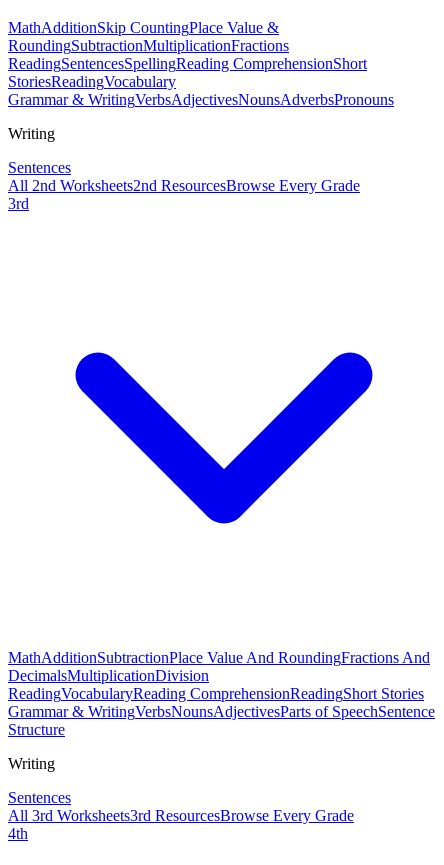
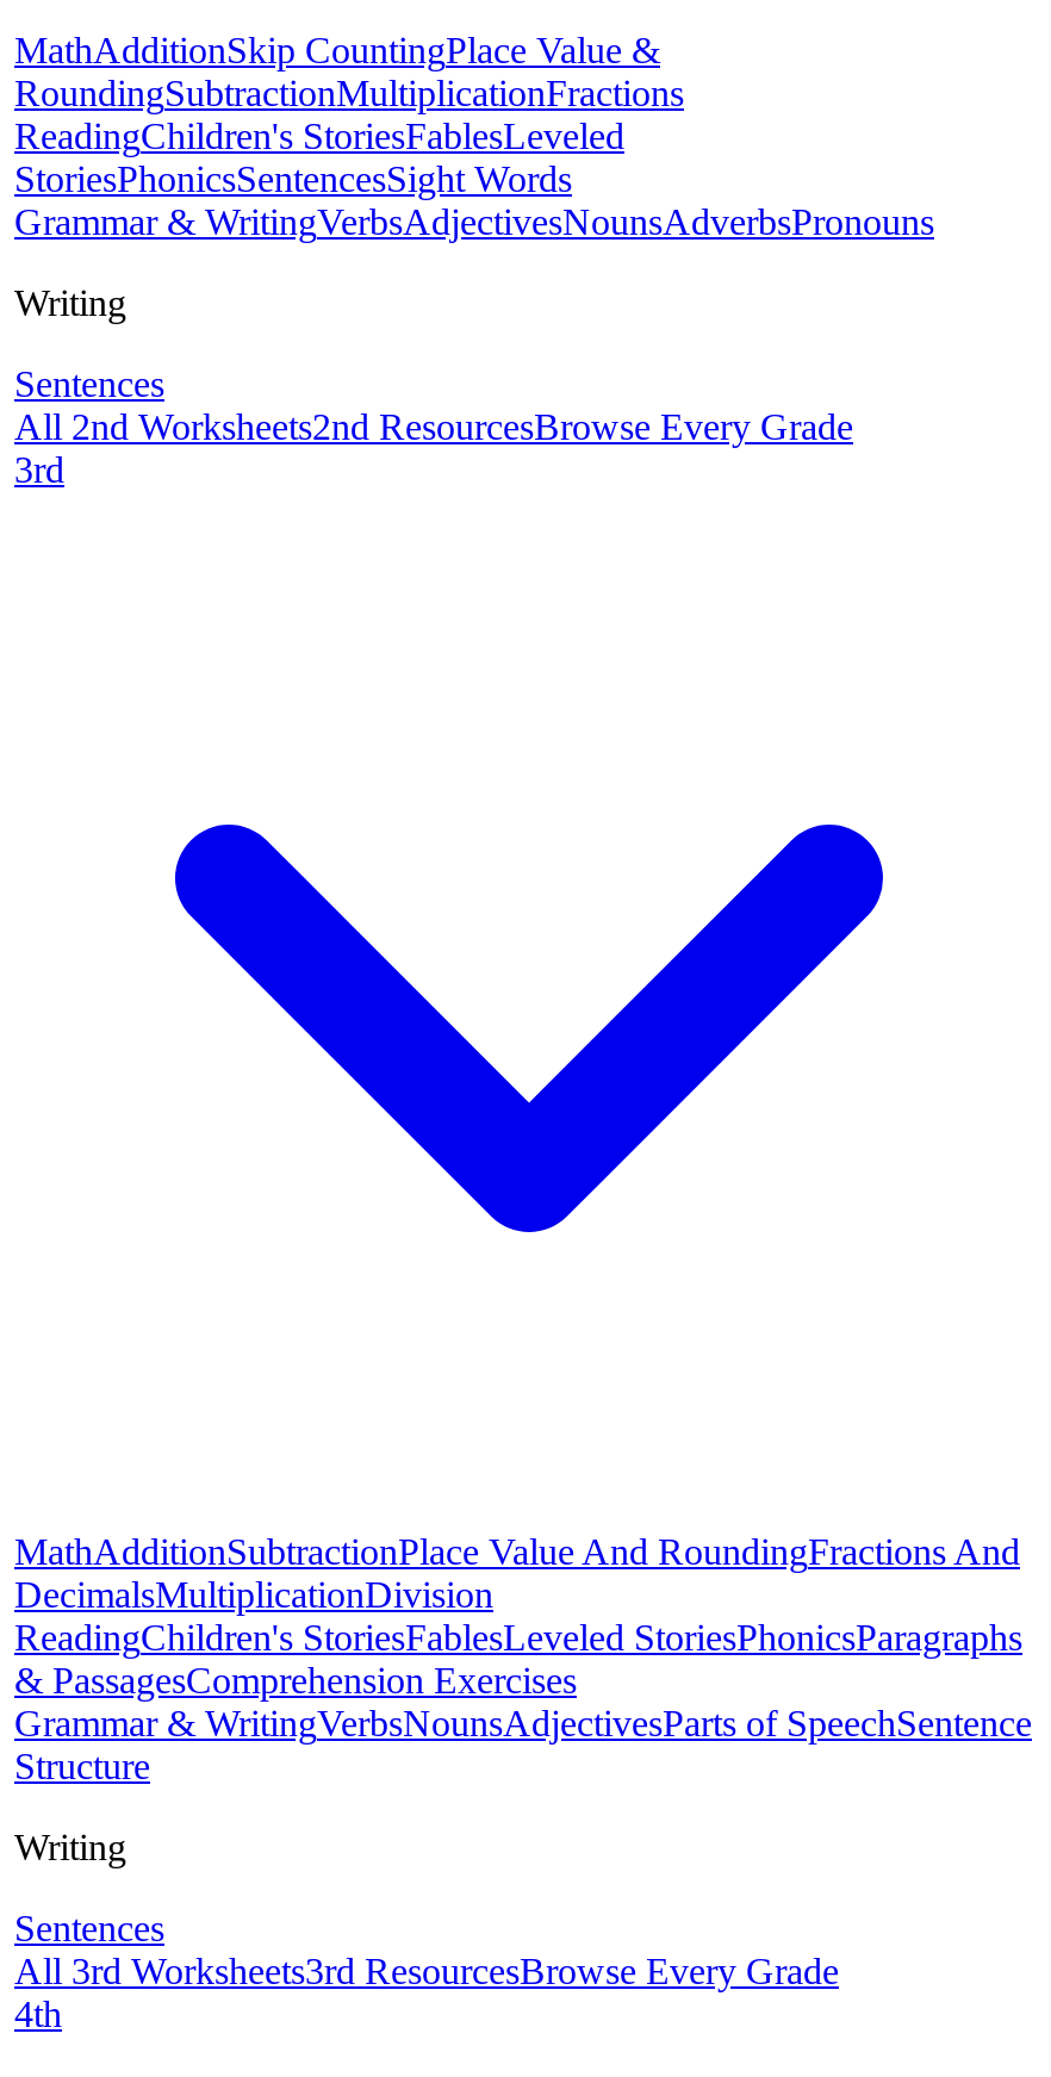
[8,55,367,90] ReadingSentencesSpellingReading ComprehensionShort | StoriesReadingVocabulary -> [14,116,624,199] ReadingChildren's StoriesFablesLeveled | StoriesPhonicsSentencesSight Words
[8,685,424,702] ReadingVocabularyReading ComprehensionReadingShort Stories -> [14,1617,1022,1700] ReadingChildren's StoriesFablesLeveled StoriesPhonicsParagraphs | & PassagesComprehension Exercises

